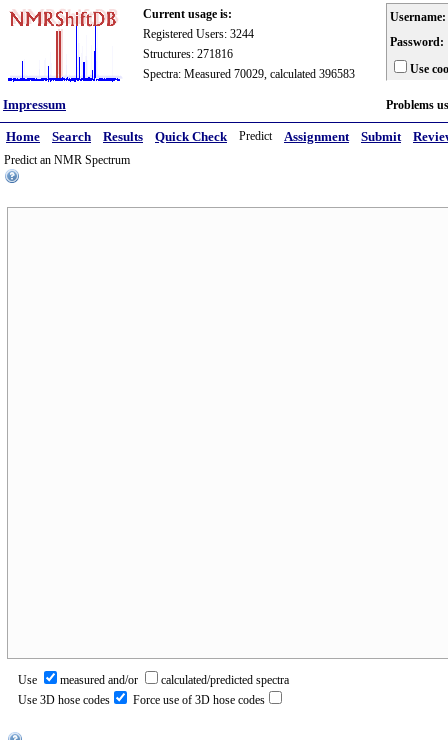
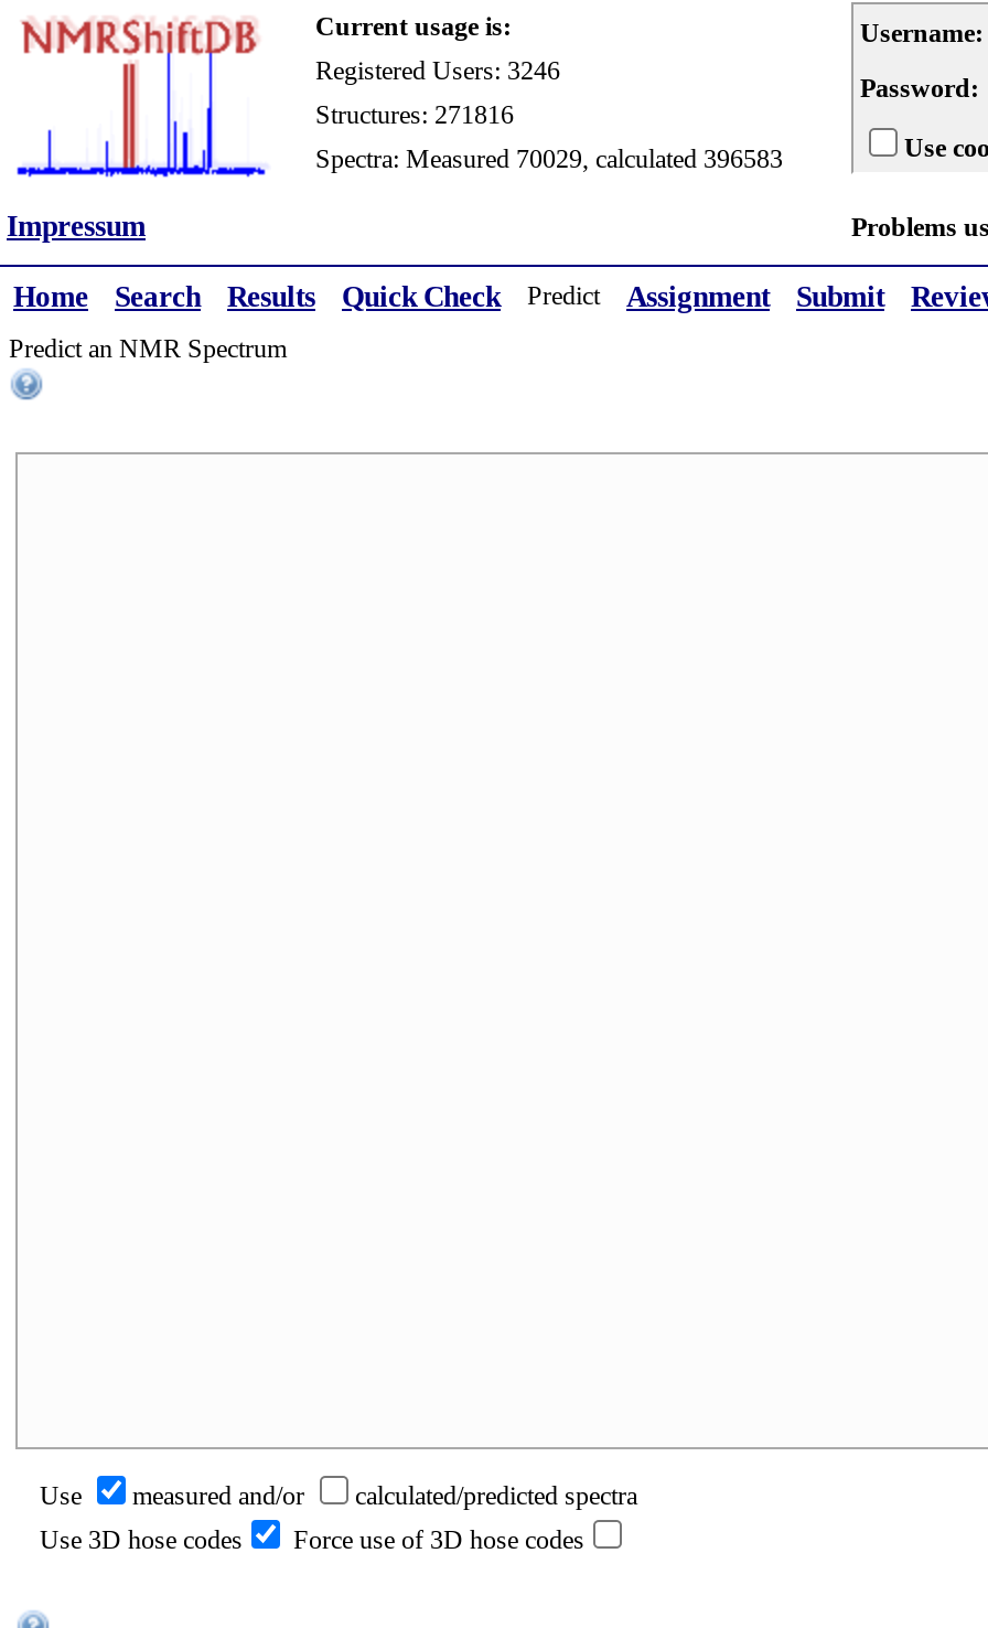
[143,27,254,41] Registered Users: 3244 -> [315,55,560,86] Registered Users: 3246

